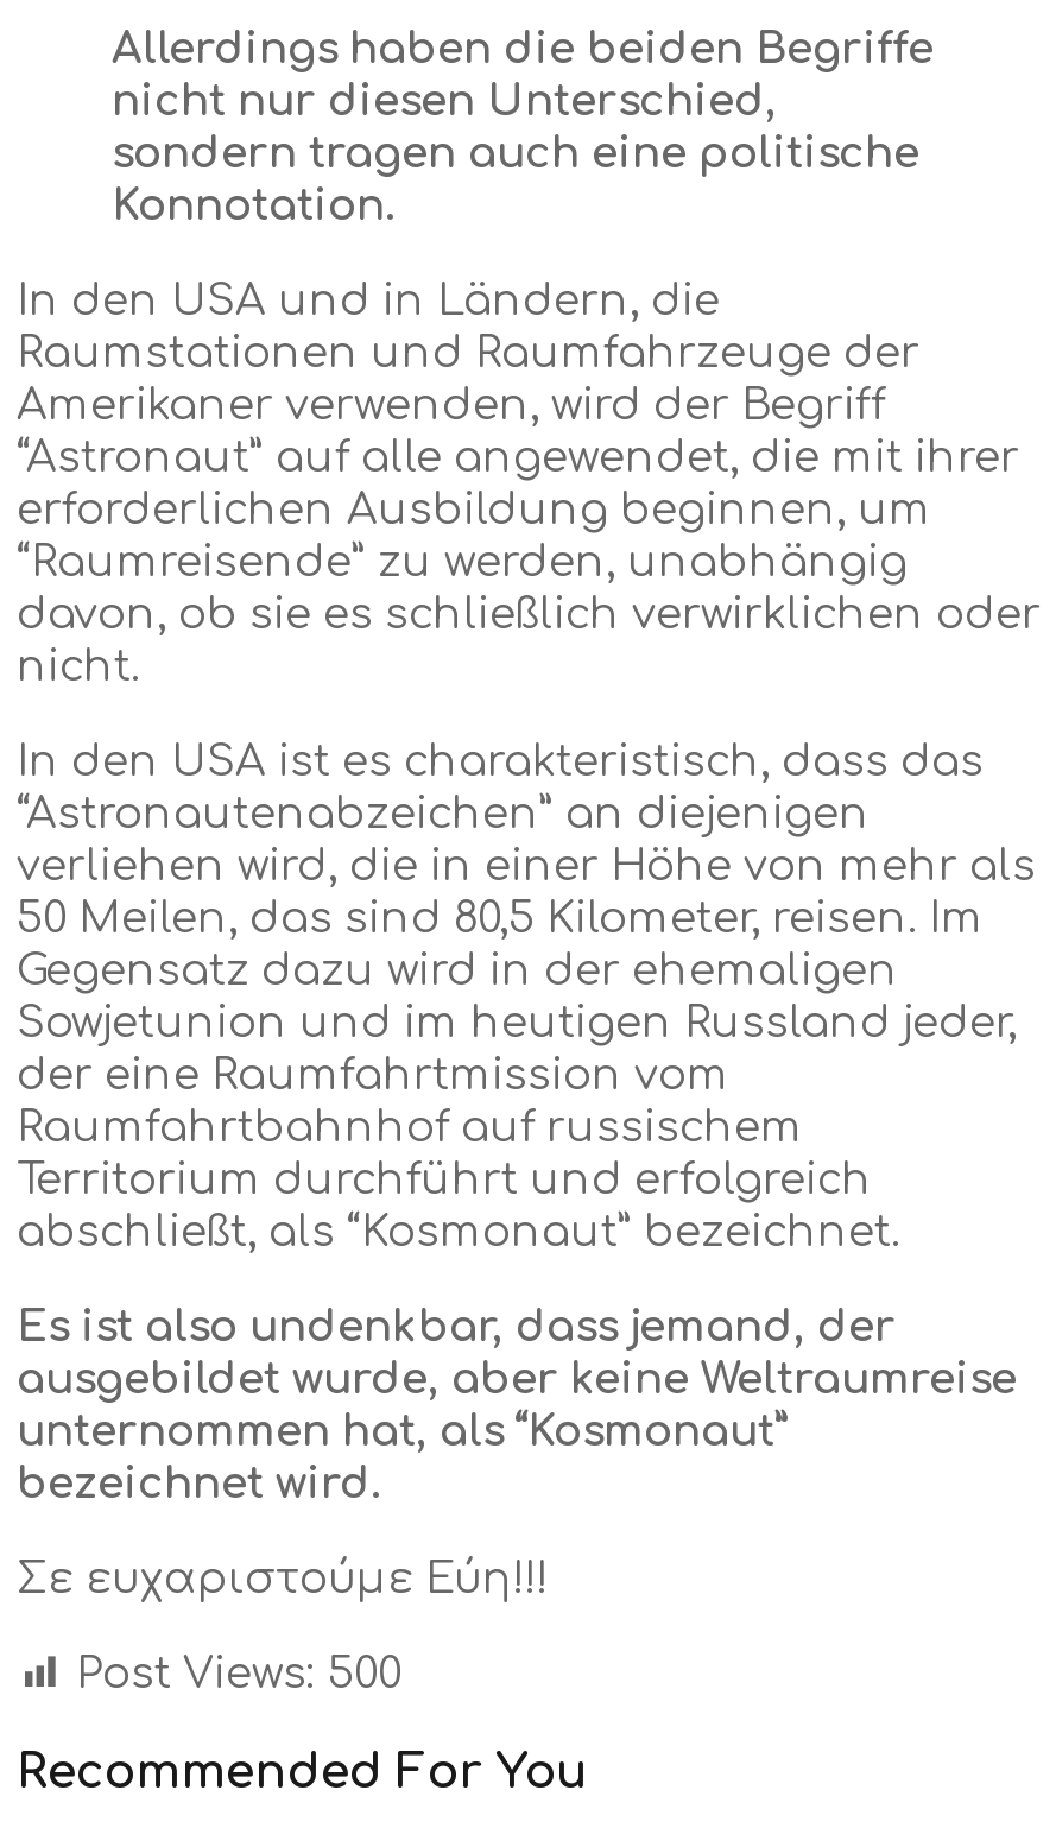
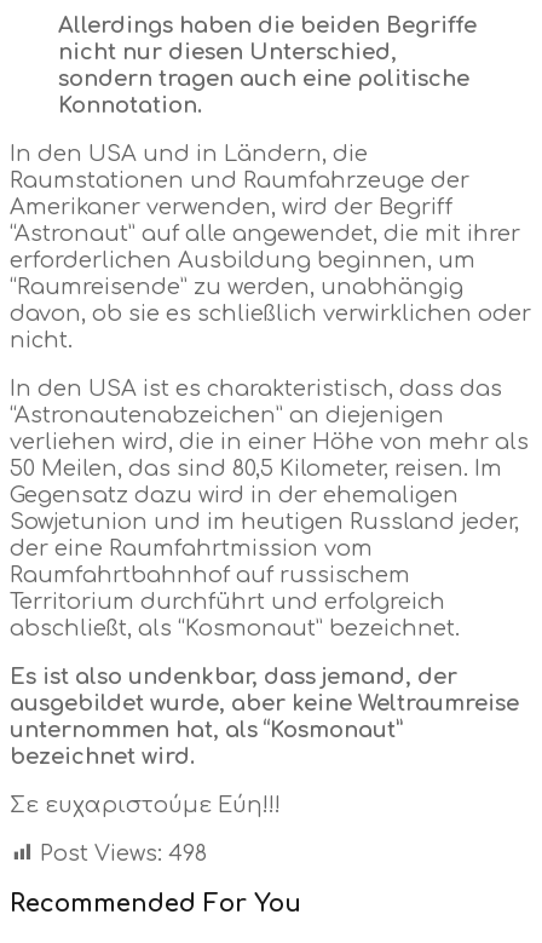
[76,1649,401,1697] Post Views: 500 -> [40,841,207,865] Post Views: 498

